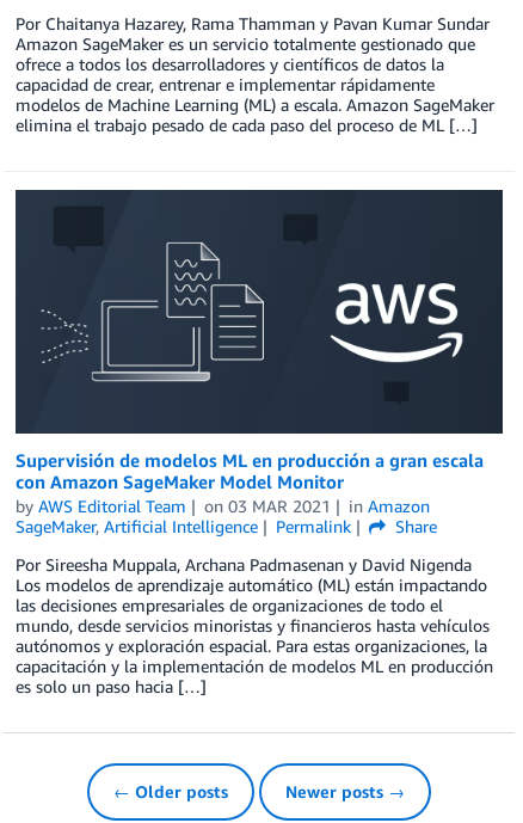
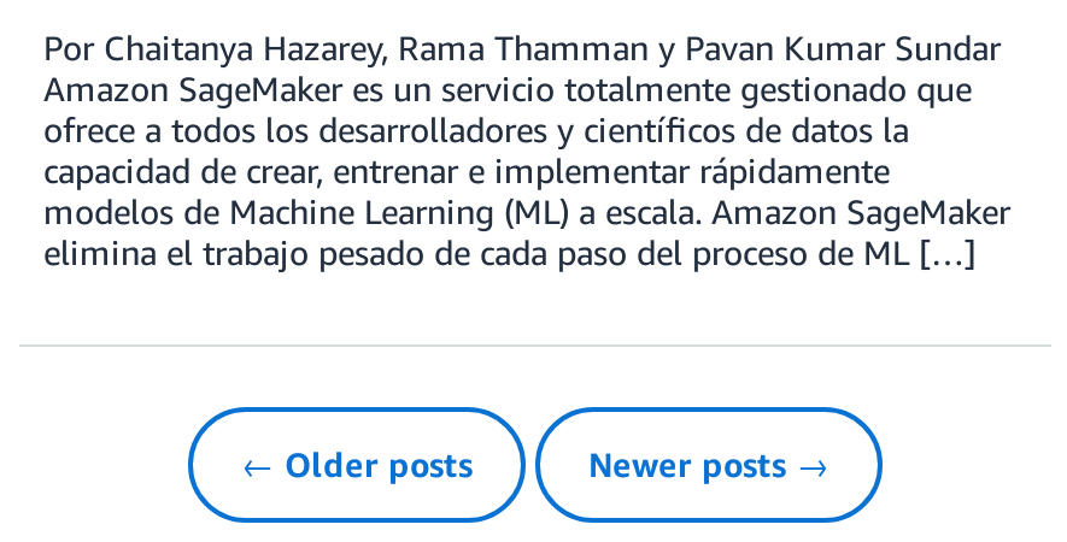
[14,189,504,696] [image] | Supervisión de modelos ML en producción a gran escala | con Amazon SageMaker Model Monitor | by AWS Editorial Team | on 03 MAR 2021 | in Amazon | SageMaker, Artificial Intelligence | Permalink | Share | Por Sireesha Muppala, Archana Padmasenan y David Nigenda | Los modelos de aprendizaje automático (ML) están impactando | las decisiones empresariales de organizaciones de todo el | mundo, desde servicios minoristas y financieros hasta vehículos | autónomos y exploración espacial. Para estas organizaciones, la | capacitación y la implementación de modelos ML en producción | es solo un paso hacia […] -> none

